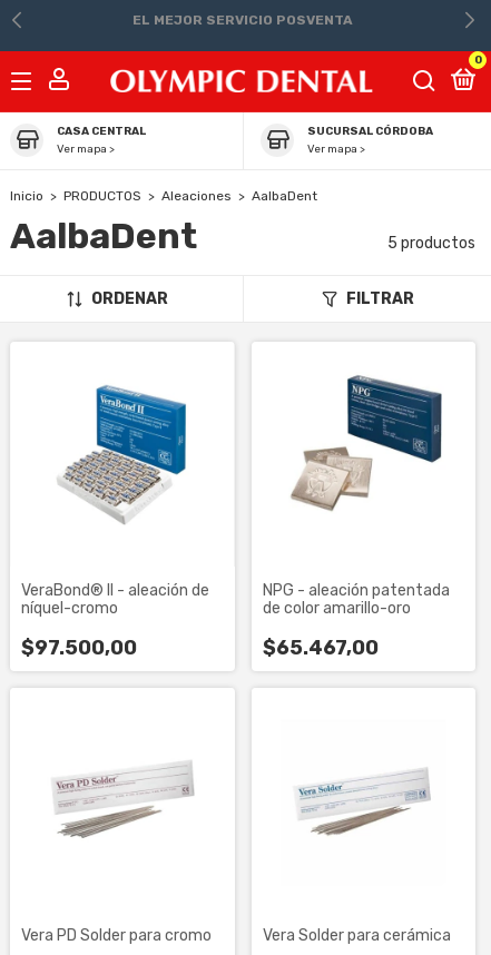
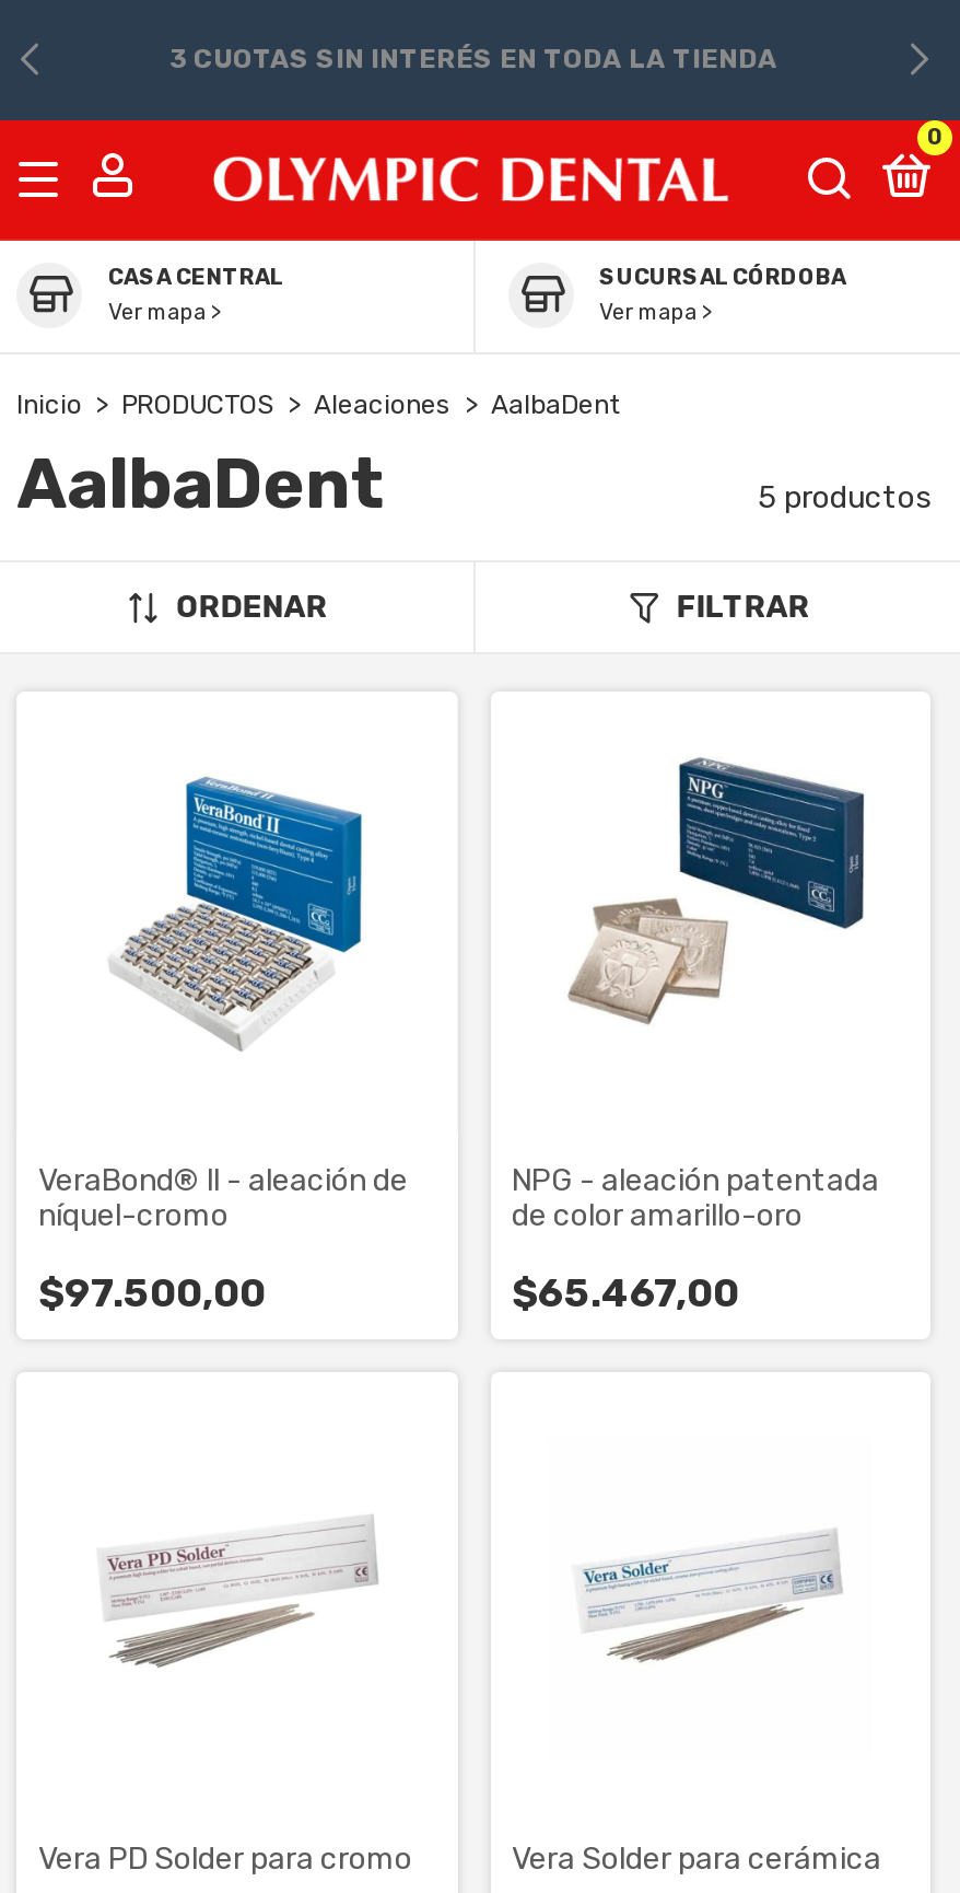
[132,12,353,28] EL MEJOR SERVICIO POSVENTA -> [169,44,777,74] 3 CUOTAS SIN INTERÉS EN TODA LA TIENDA

